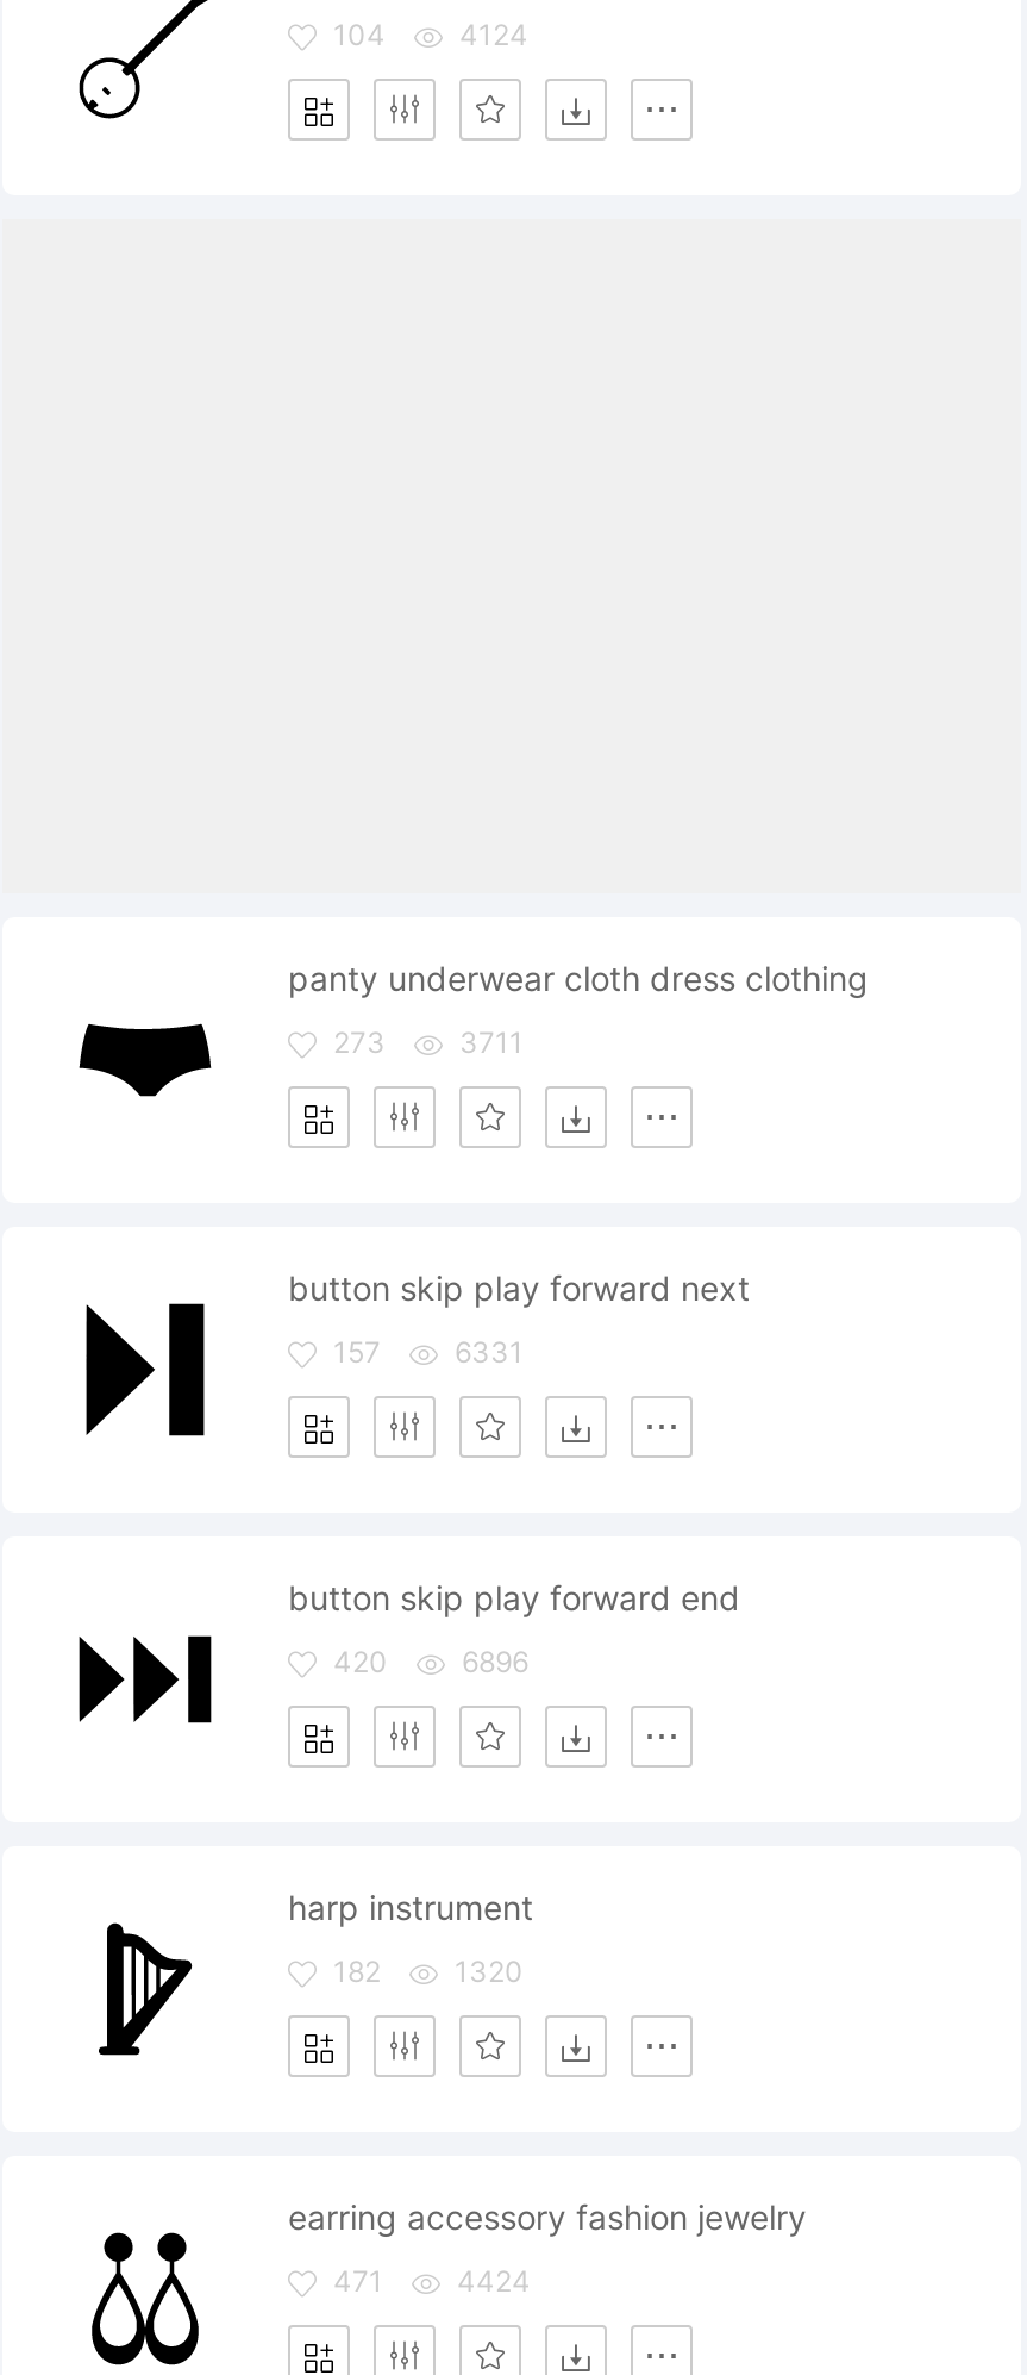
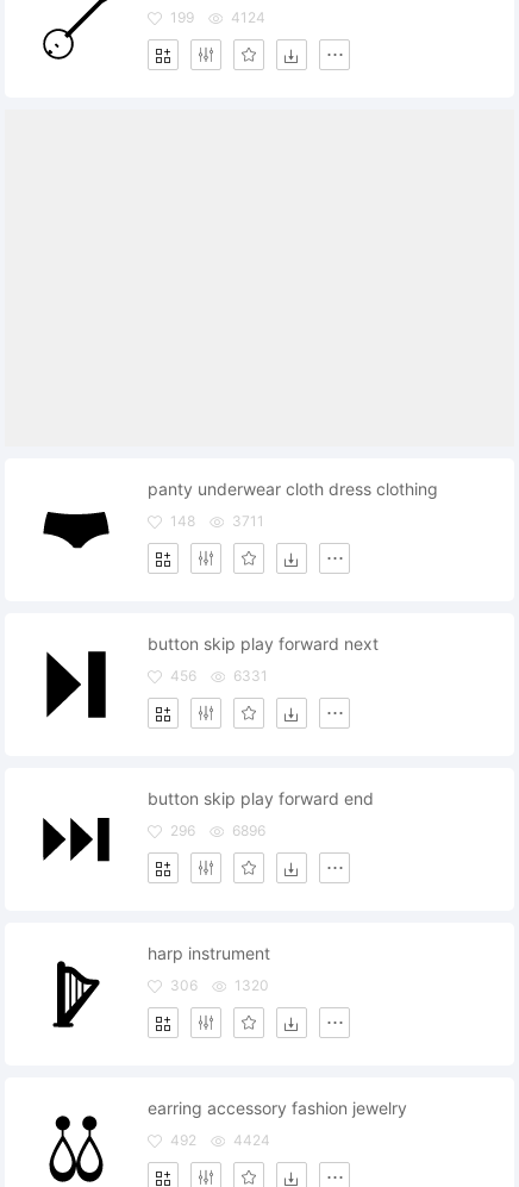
[333,17,386,52] 104 -> [170,8,194,26] 199
[333,1024,386,1060] 273 -> [170,512,195,530] 148
[333,1334,381,1370] 157 -> [170,667,196,685] 456
[333,1644,388,1679] 420 -> [170,821,195,839] 296
[333,1953,381,1989] 182 -> [170,976,198,994] 306
[333,2263,383,2299] 471 -> [170,1131,196,1149] 492

